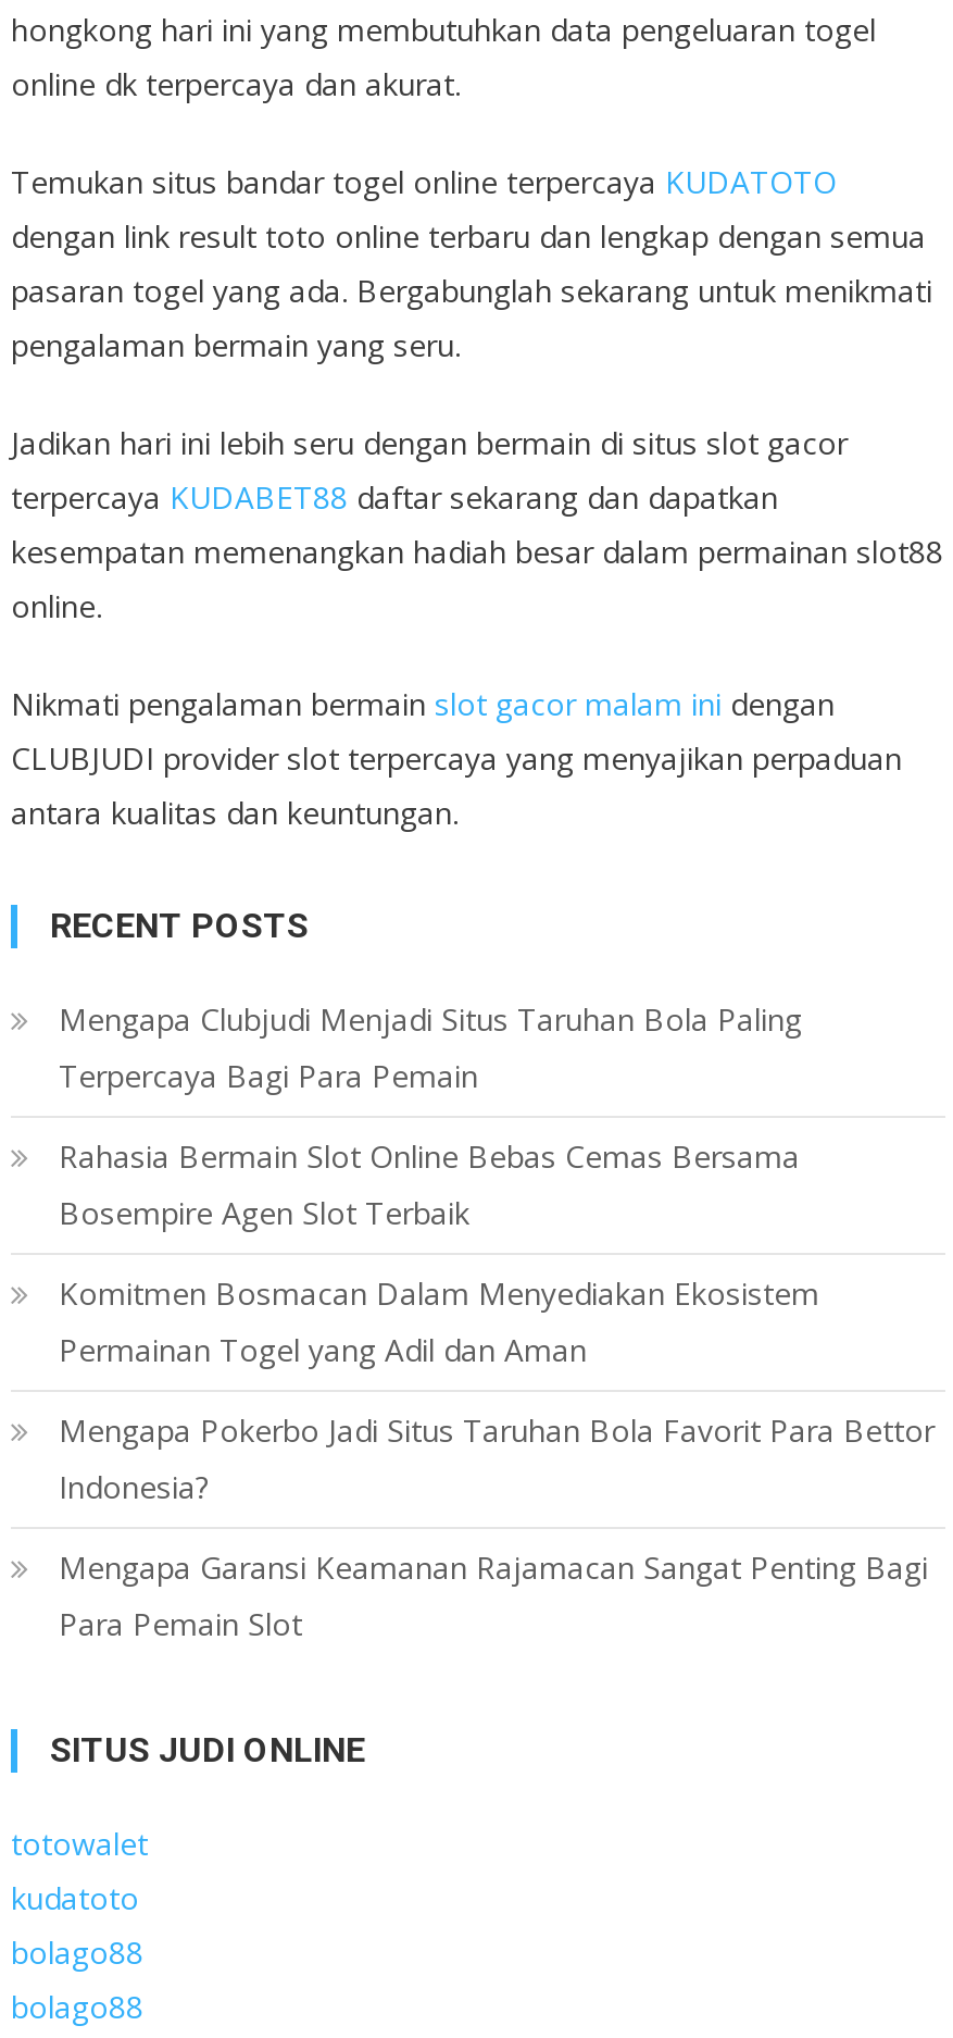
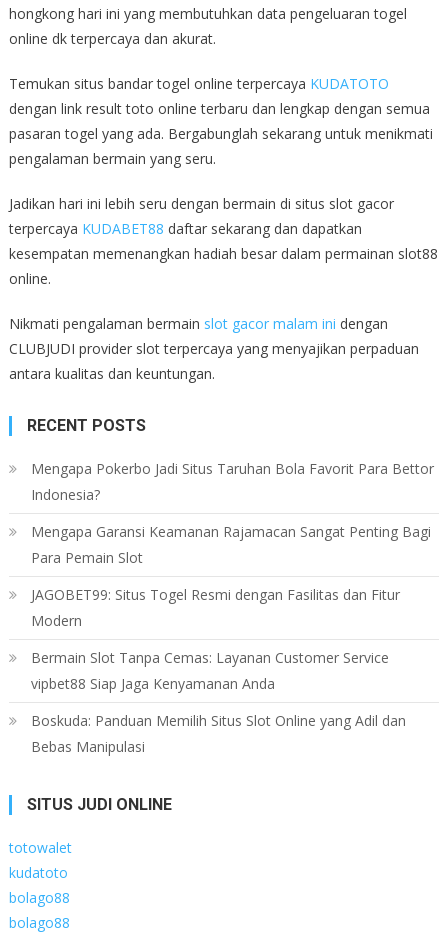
[59,999,819,1370] Mengapa Clubjudi Menjadi Situs Taruhan Bola Paling | Terpercaya Bagi Para Pemain | Rahasia Bermain Slot Online Bebas Cemas Bersama | Bosempire Agen Slot Terbaik | Komitmen Bosmacan Dalam Menyediakan Ekosistem | Permainan Togel yang Adil dan Aman -> none
moved [59,1410,935,1645] -> [31,459,434,567]: Mengapa Pokerbo Jadi Situs Taruhan Bola Favorit Para Bettor | Indonesia? | Mengapa Garansi Keamanan Rajamacan Sangat Penting Bagi | Para Pemain Slot
none -> [31,585,406,756] JAGOBET99: Situs Togel Resmi dengan Fasilitas dan Fitur | Modern | Bermain Slot Tanpa Cemas: Layanan Customer Service | vipbet88 Siap Jaga Kenyamanan Anda | Boskuda: Panduan Memilih Situs Slot Online yang Adil dan | Bebas Manipulasi

